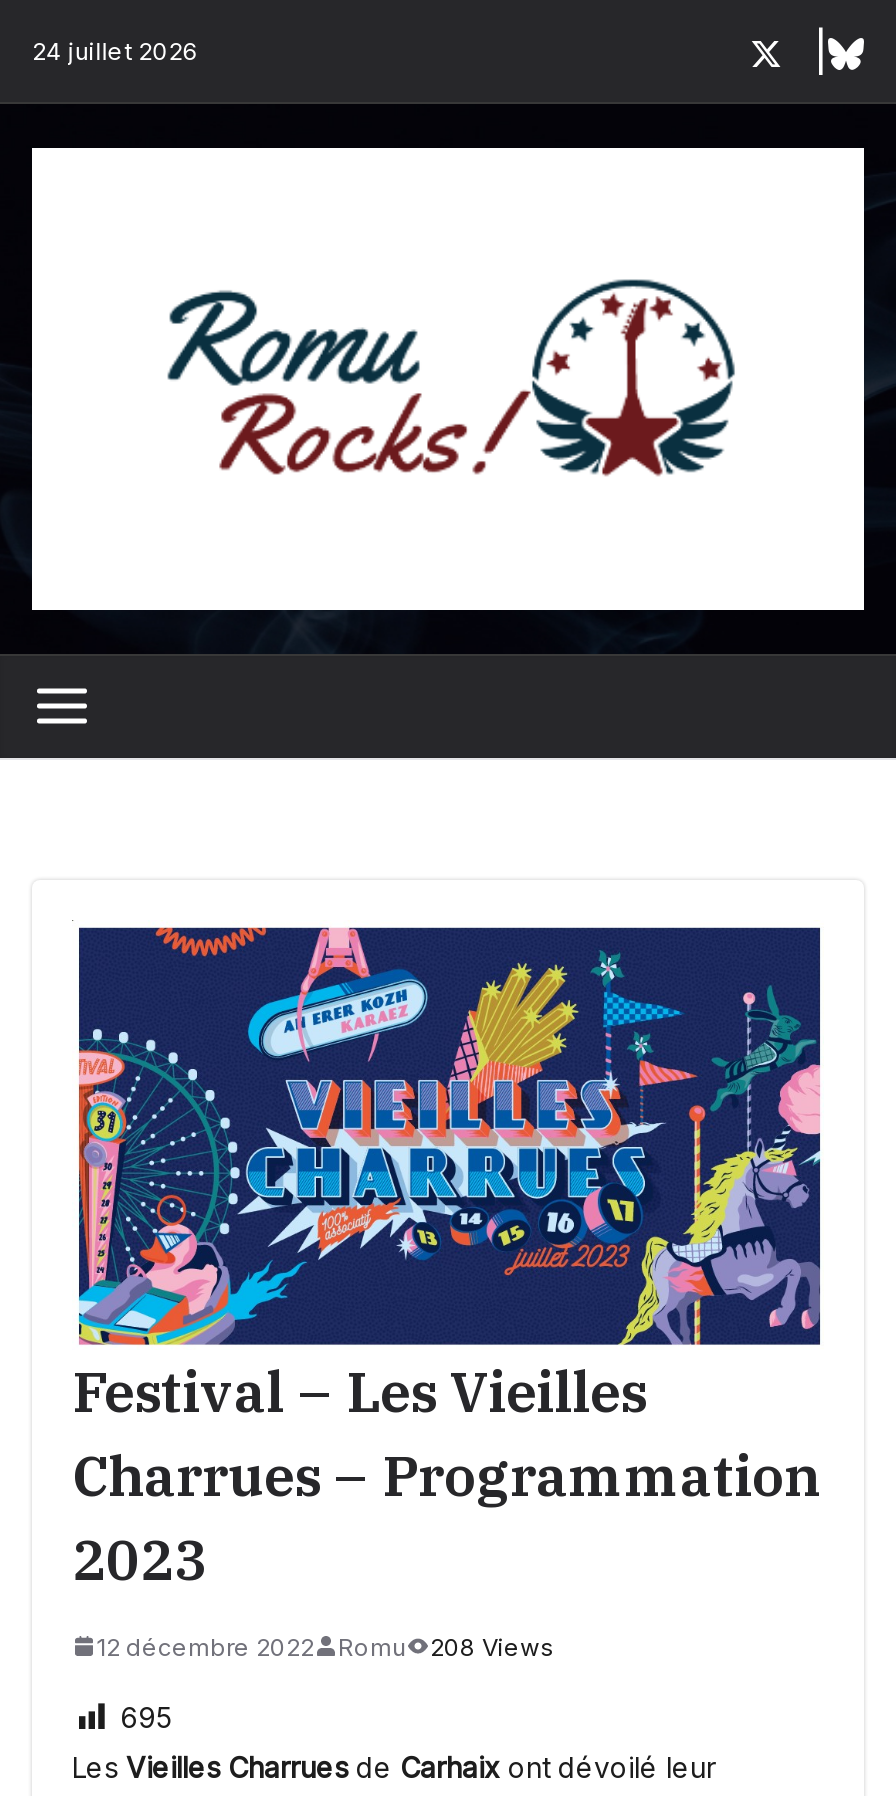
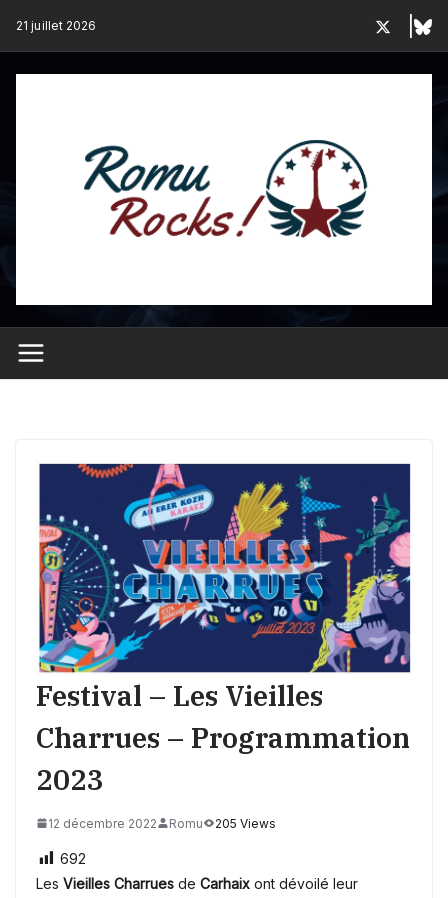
[32,36,199,66] 24 juillet 2026 -> [16,18,96,33] 21 juillet 2026
[96,1631,554,1661] 12 décembre 2022 Romu 208 Views -> [48,816,276,831] 12 décembre 2022 Romu 205 Views
[120,1699,172,1733] 695 -> [60,850,86,867] 692

